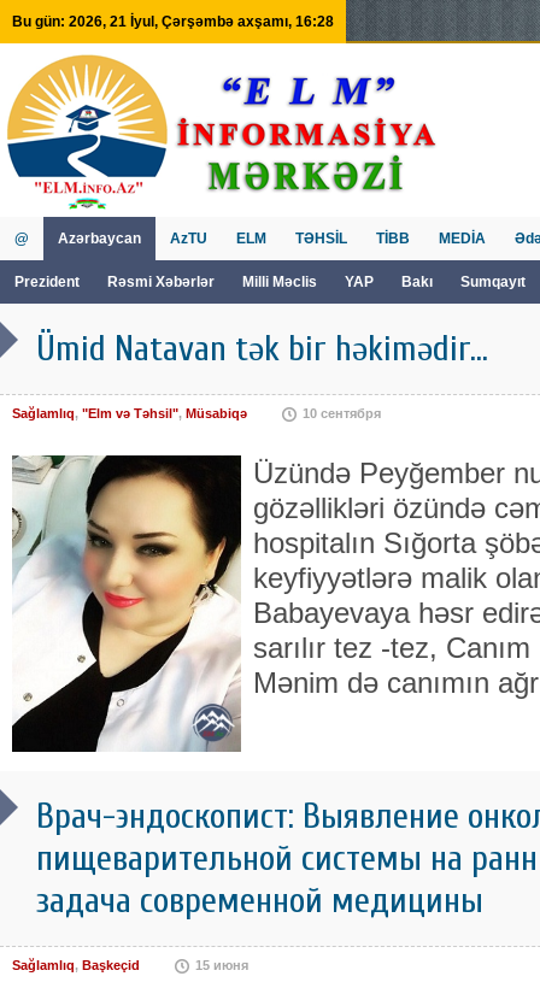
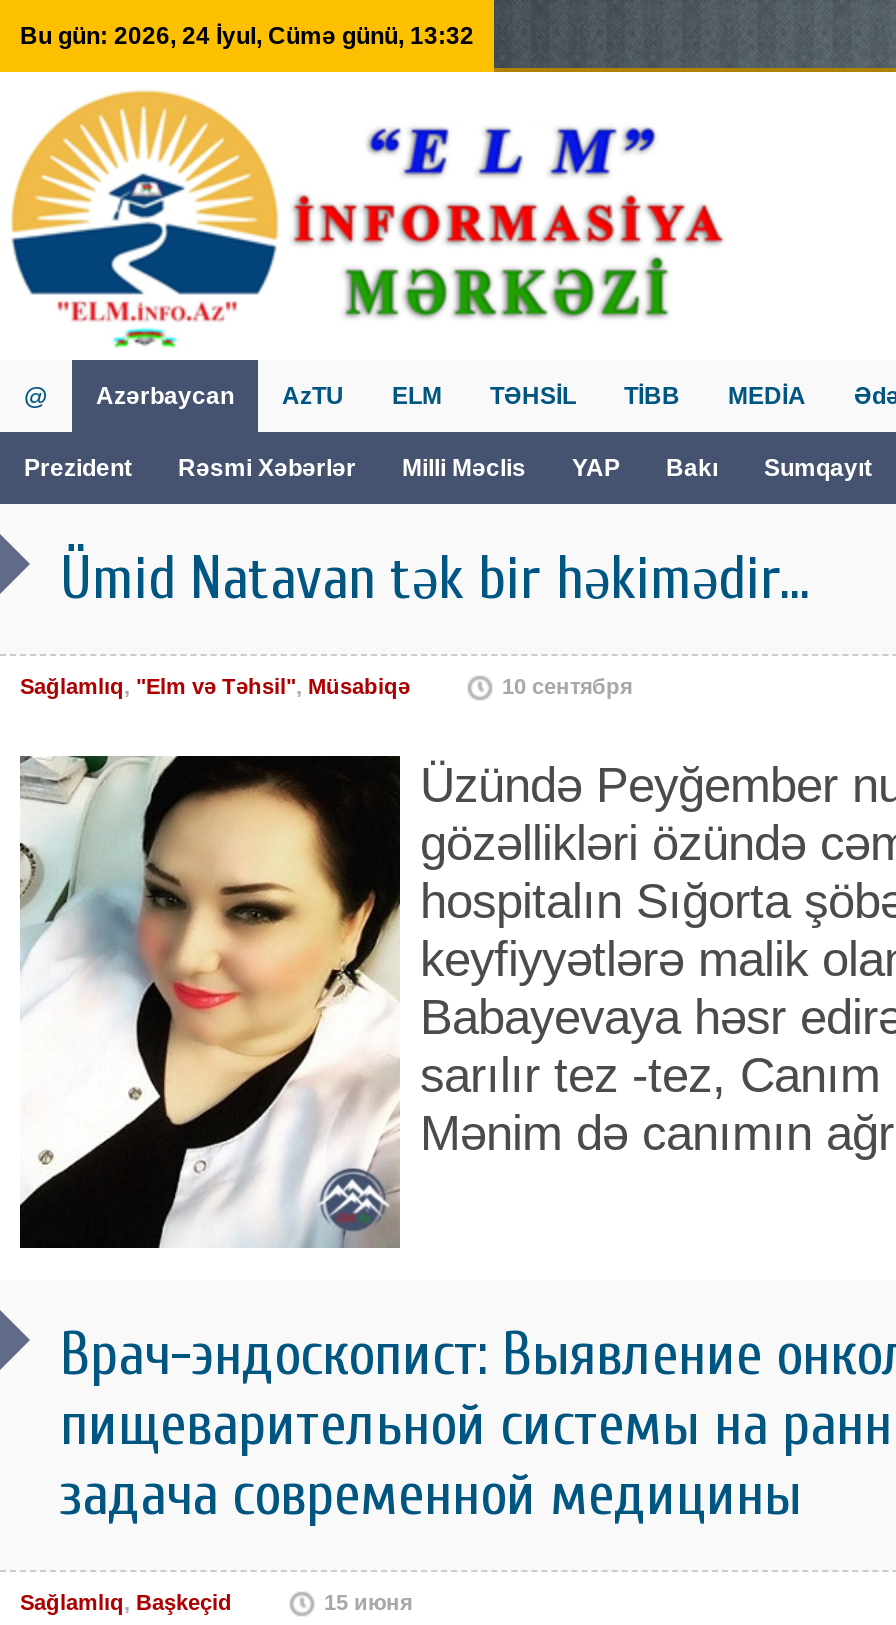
[12,13,334,30] Bu gün: 2026, 21 İyul, Çərşəmbə axşamı, 16:28 -> [20,22,474,50] Bu gün: 2026, 24 İyul, Cümə günü, 13:32

